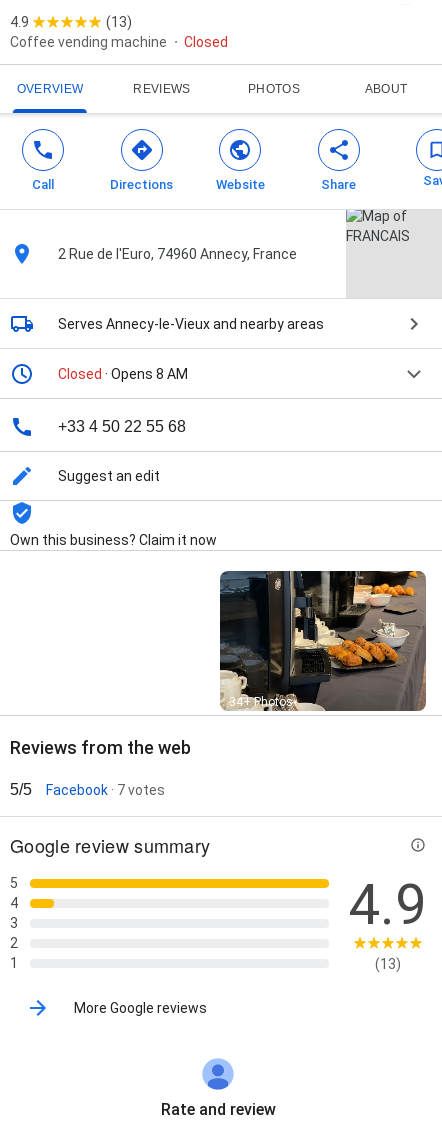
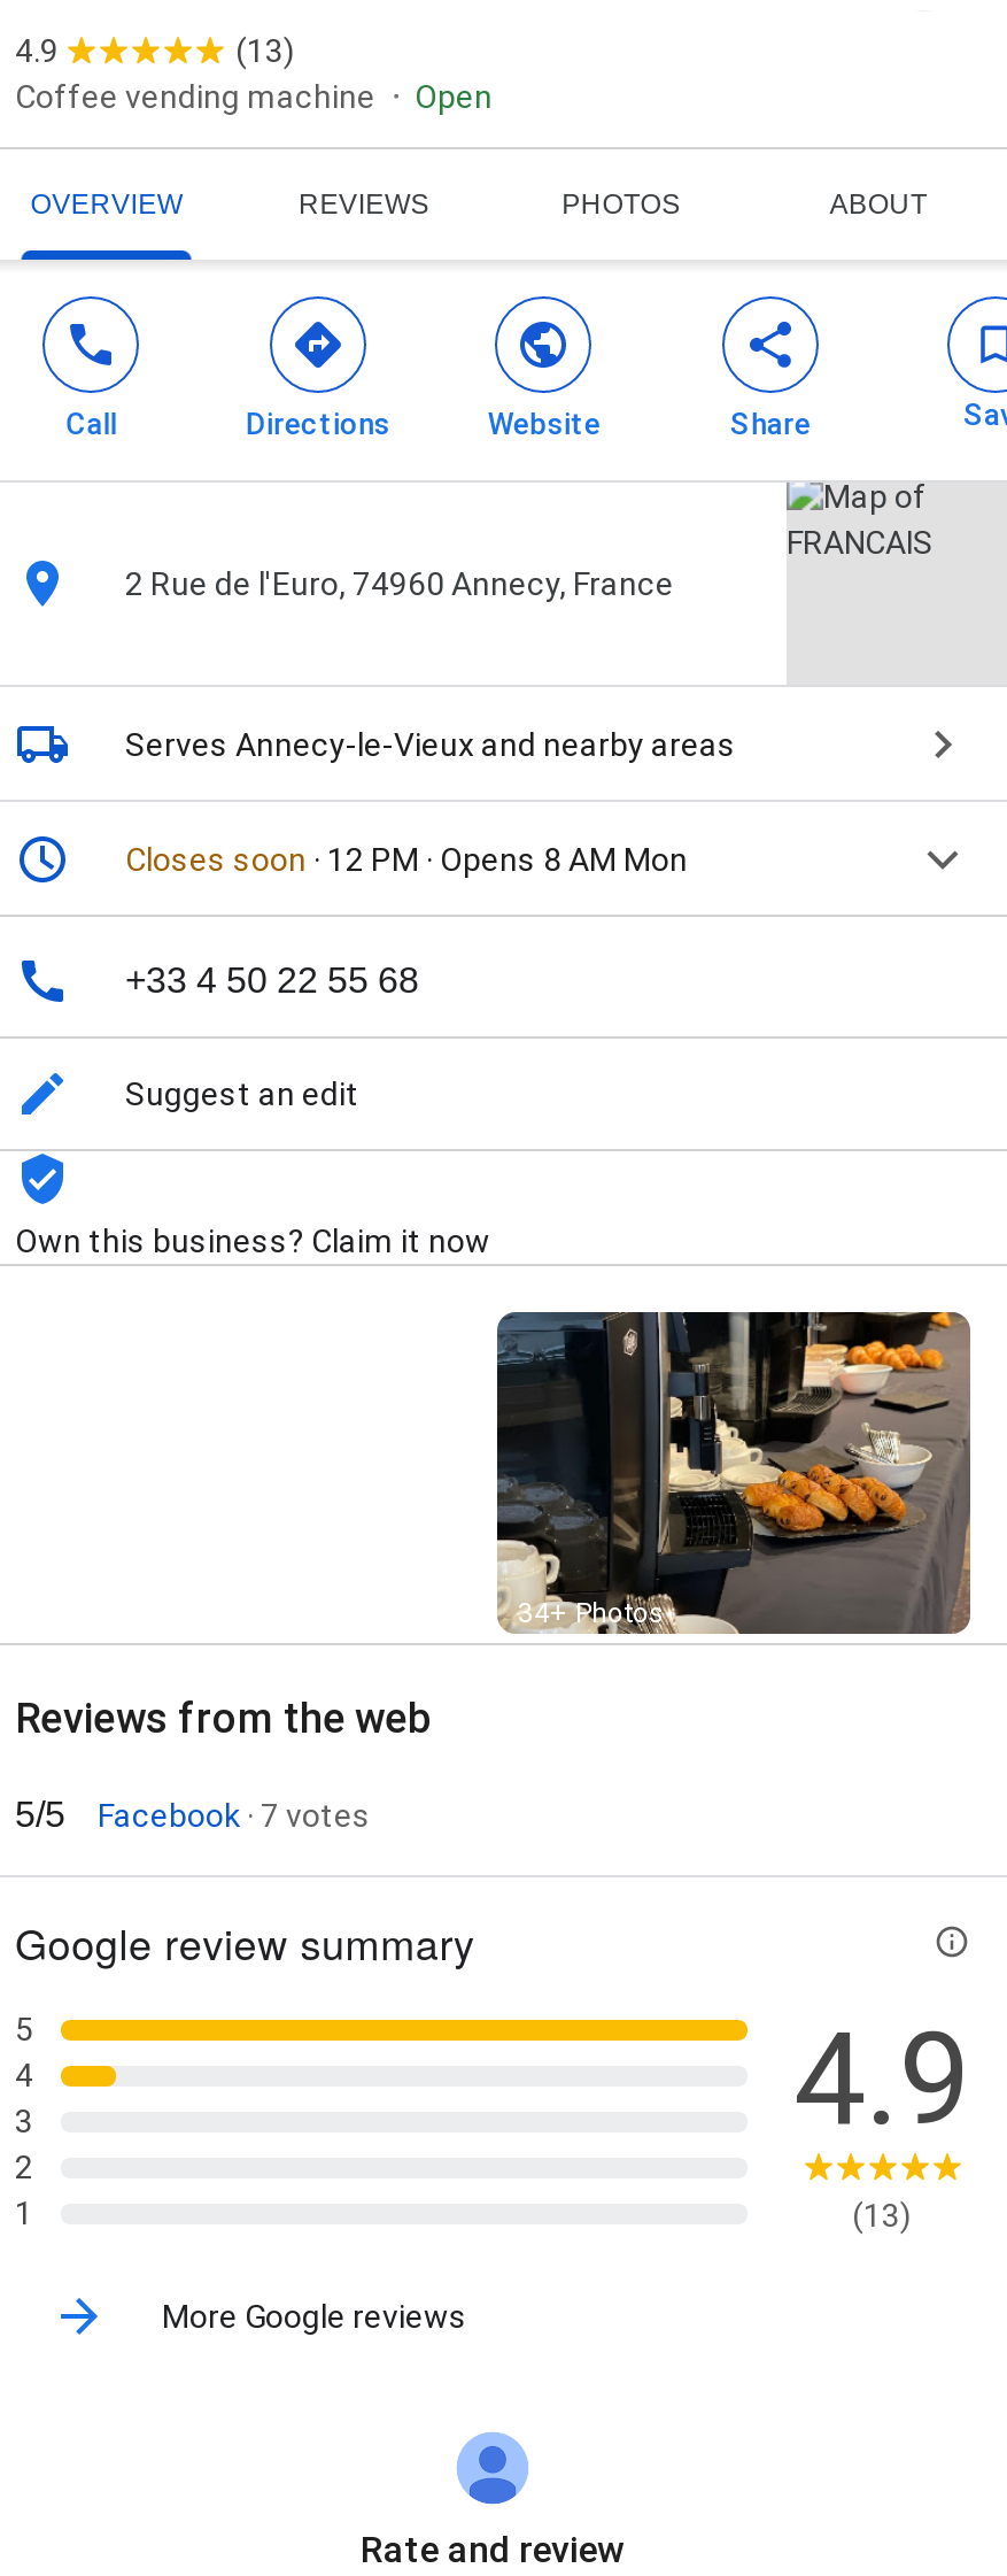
[184,34,228,50] Closed -> [415,79,493,115] Open
[58,366,188,382] Closed · Opens 8 AM -> [125,842,688,878] Closes soon · 12 PM · Opens 8 AM Mon

